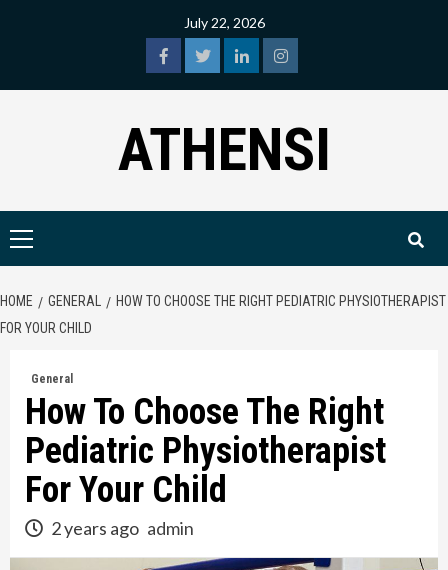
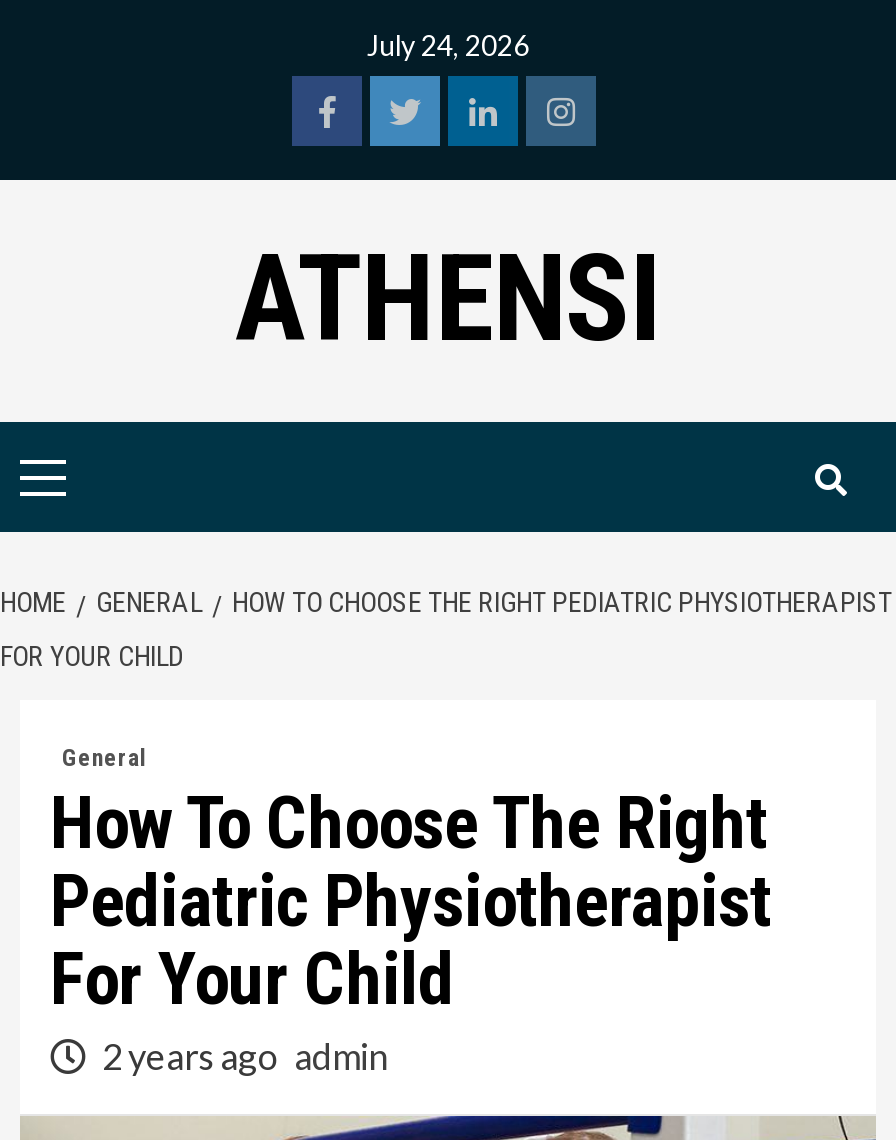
[183,14,264,31] July 22, 2026 -> [367,28,529,62] July 24, 2026

